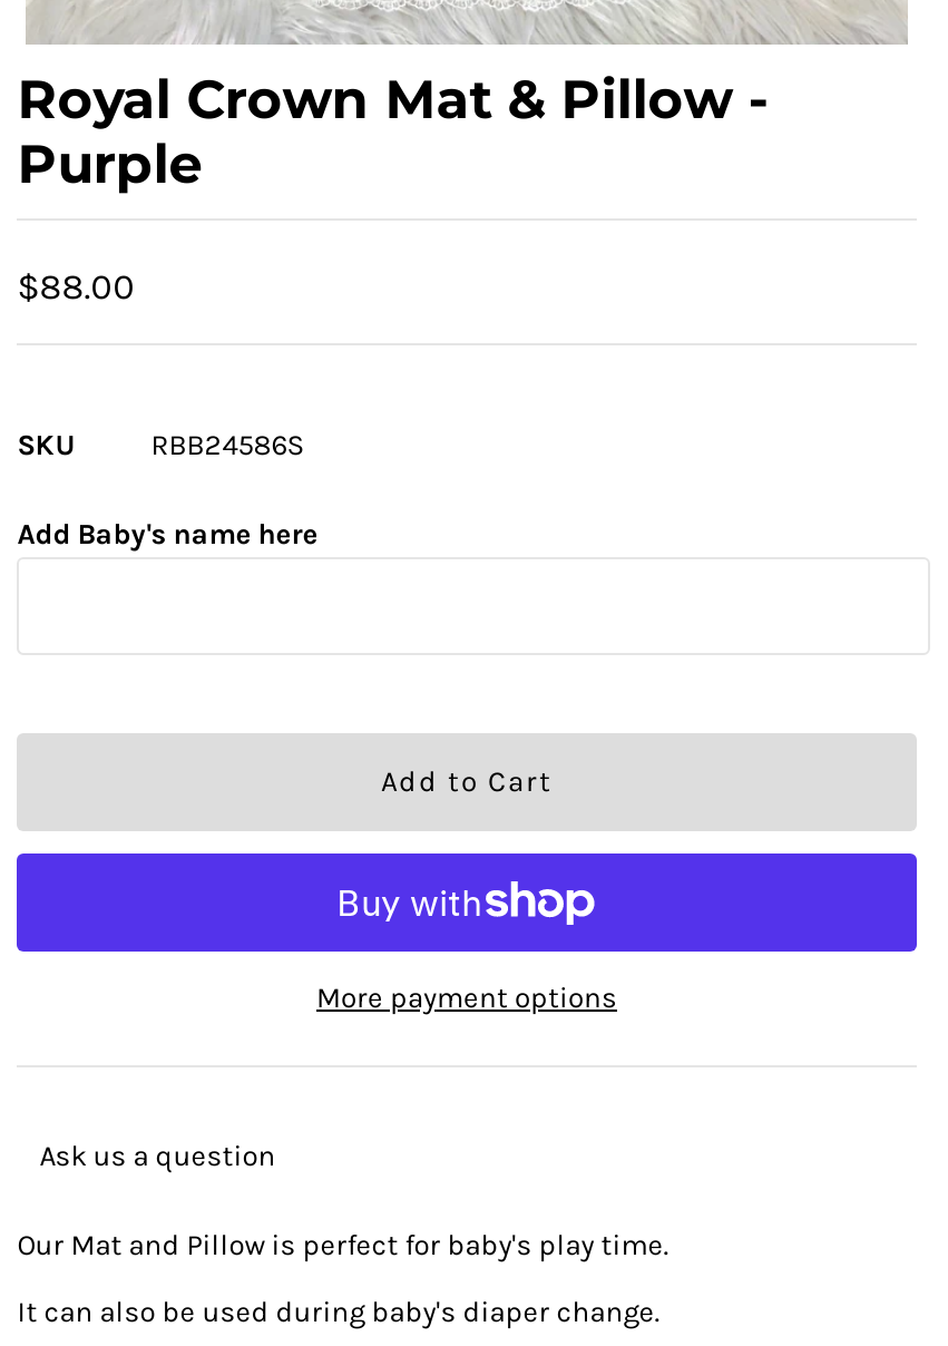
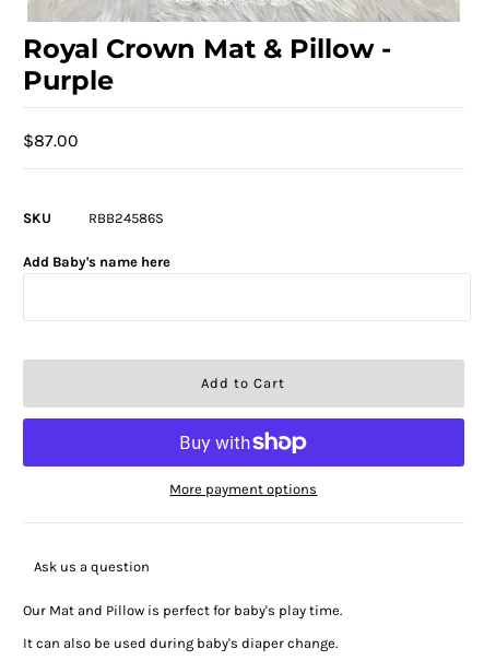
[17,265,135,308] $88.00 -> [23,130,79,151] $87.00

